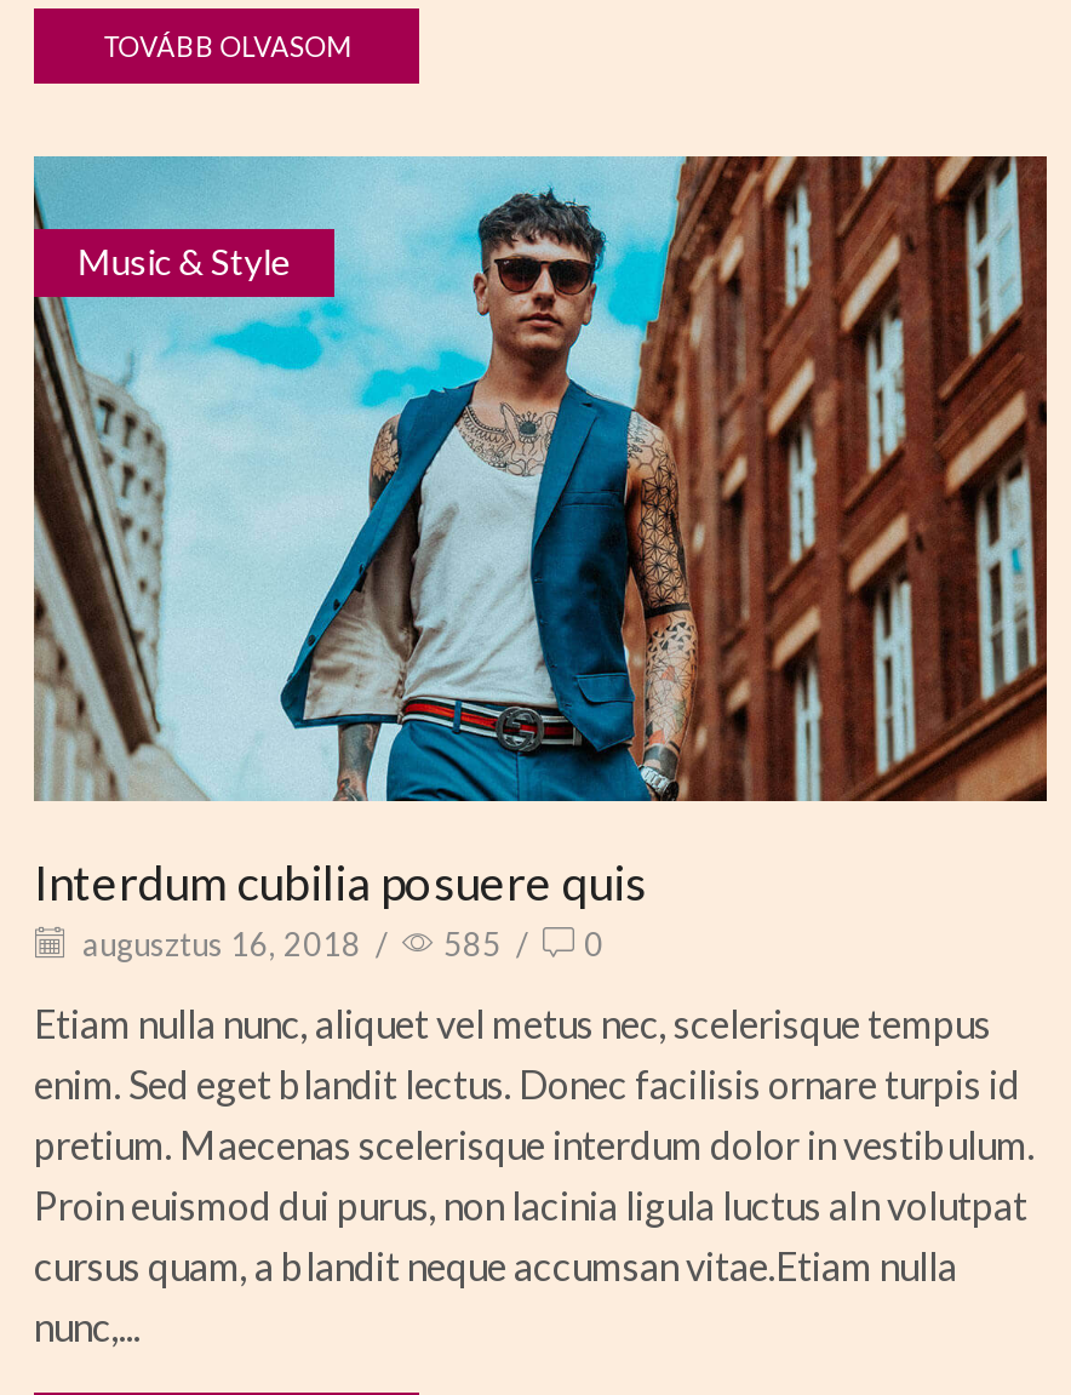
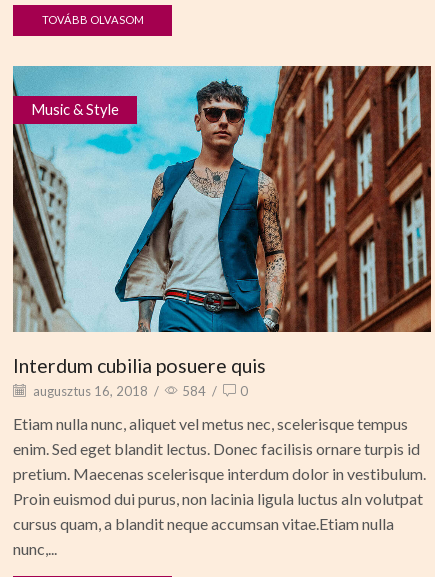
[75,926,603,965] augusztus 16, 2018 / 585 / 0 -> [30,383,248,399] augusztus 16, 2018 / 584 / 0

